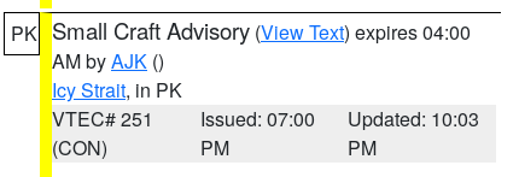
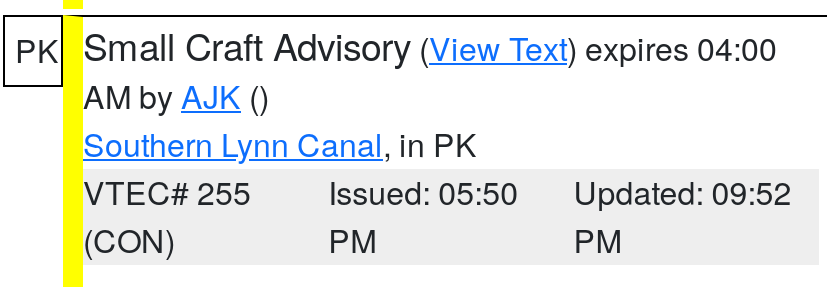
[52,76,182,132] Icy Strait, in PK | VTEC# 251 -> [83,121,477,215] Southern Lynn Canal, in PK | VTEC# 255
[200,105,315,132] Issued: 07:00 -> [328,169,518,215] Issued: 05:50
[348,105,479,132] Updated: 10:03 -> [573,169,791,215] Updated: 09:52

